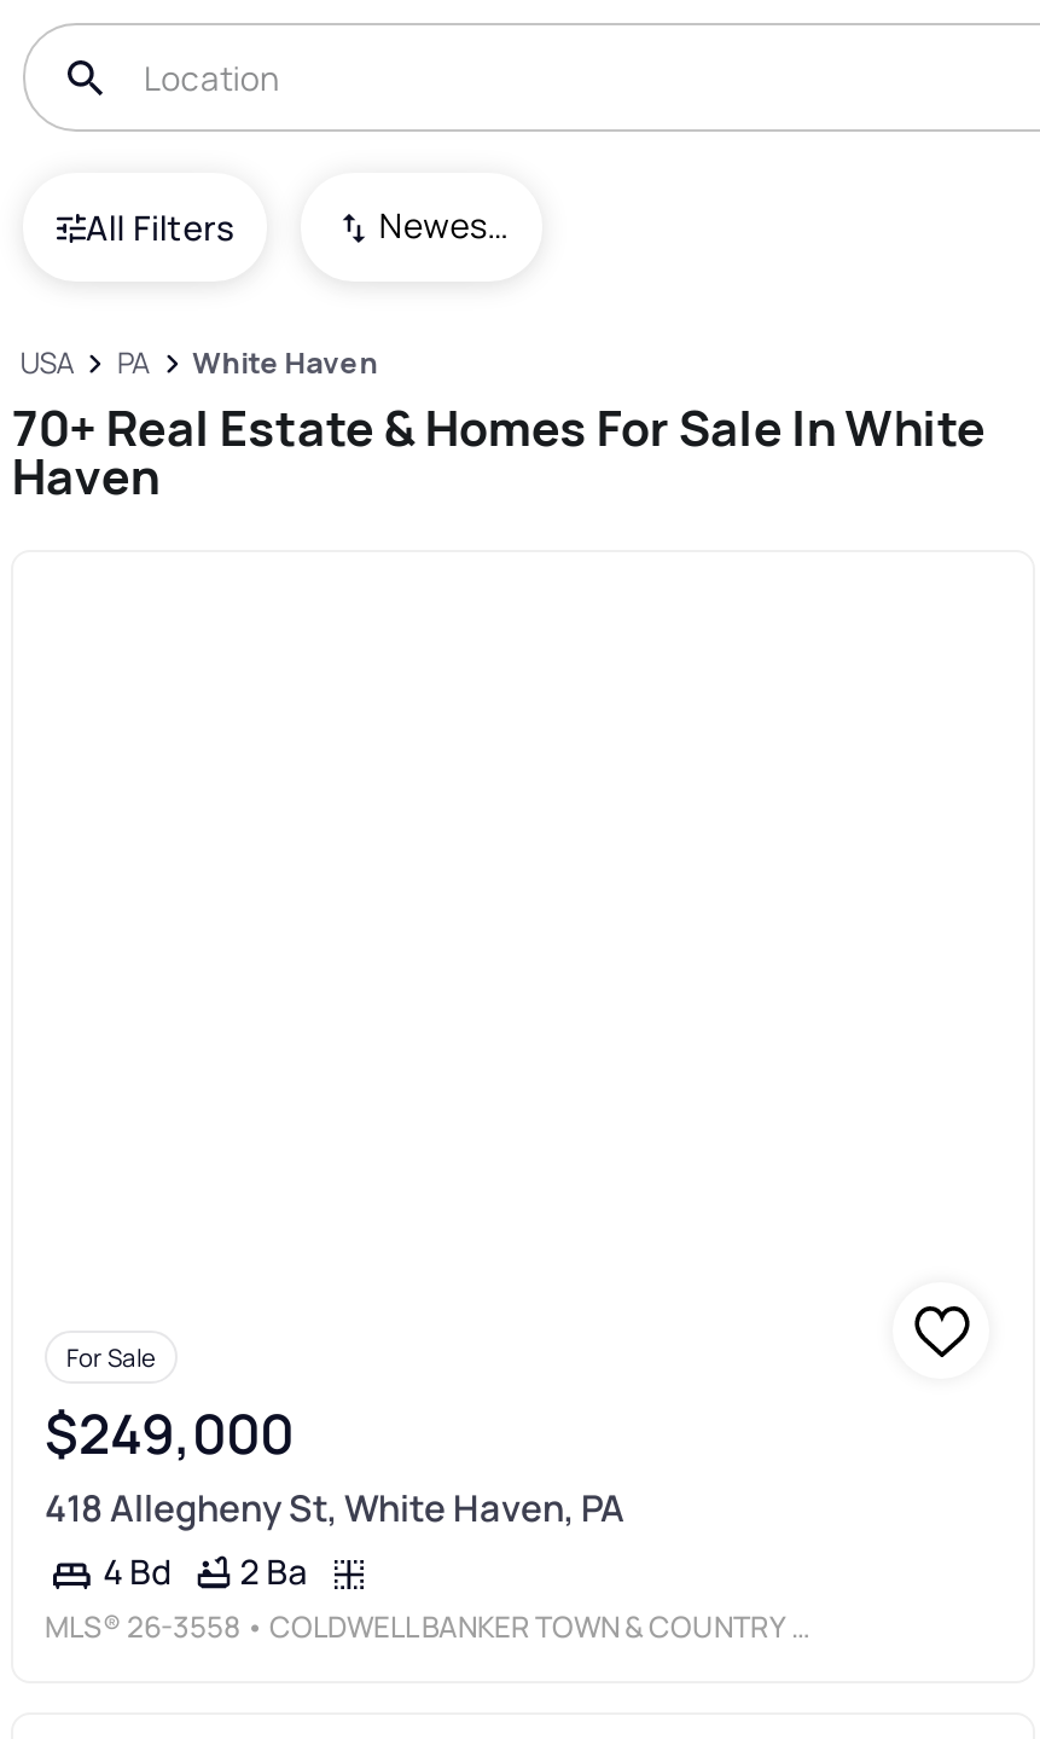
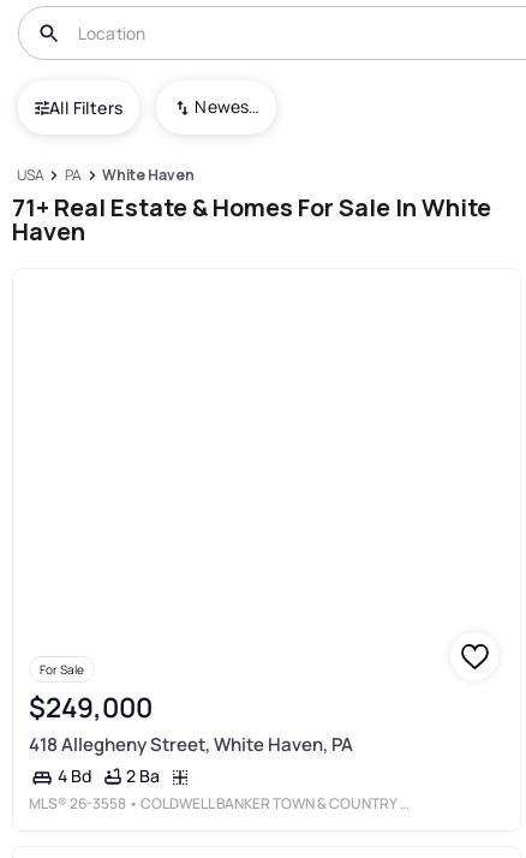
[11,395,985,460] 70+ Real Estate & Homes For Sale In White -> [12,191,491,223] 71+ Real Estate & Homes For Sale In White
[45,1483,624,1533] 418 Allegheny St, White Haven, PA -> [29,732,353,757] 418 Allegheny Street, White Haven, PA

